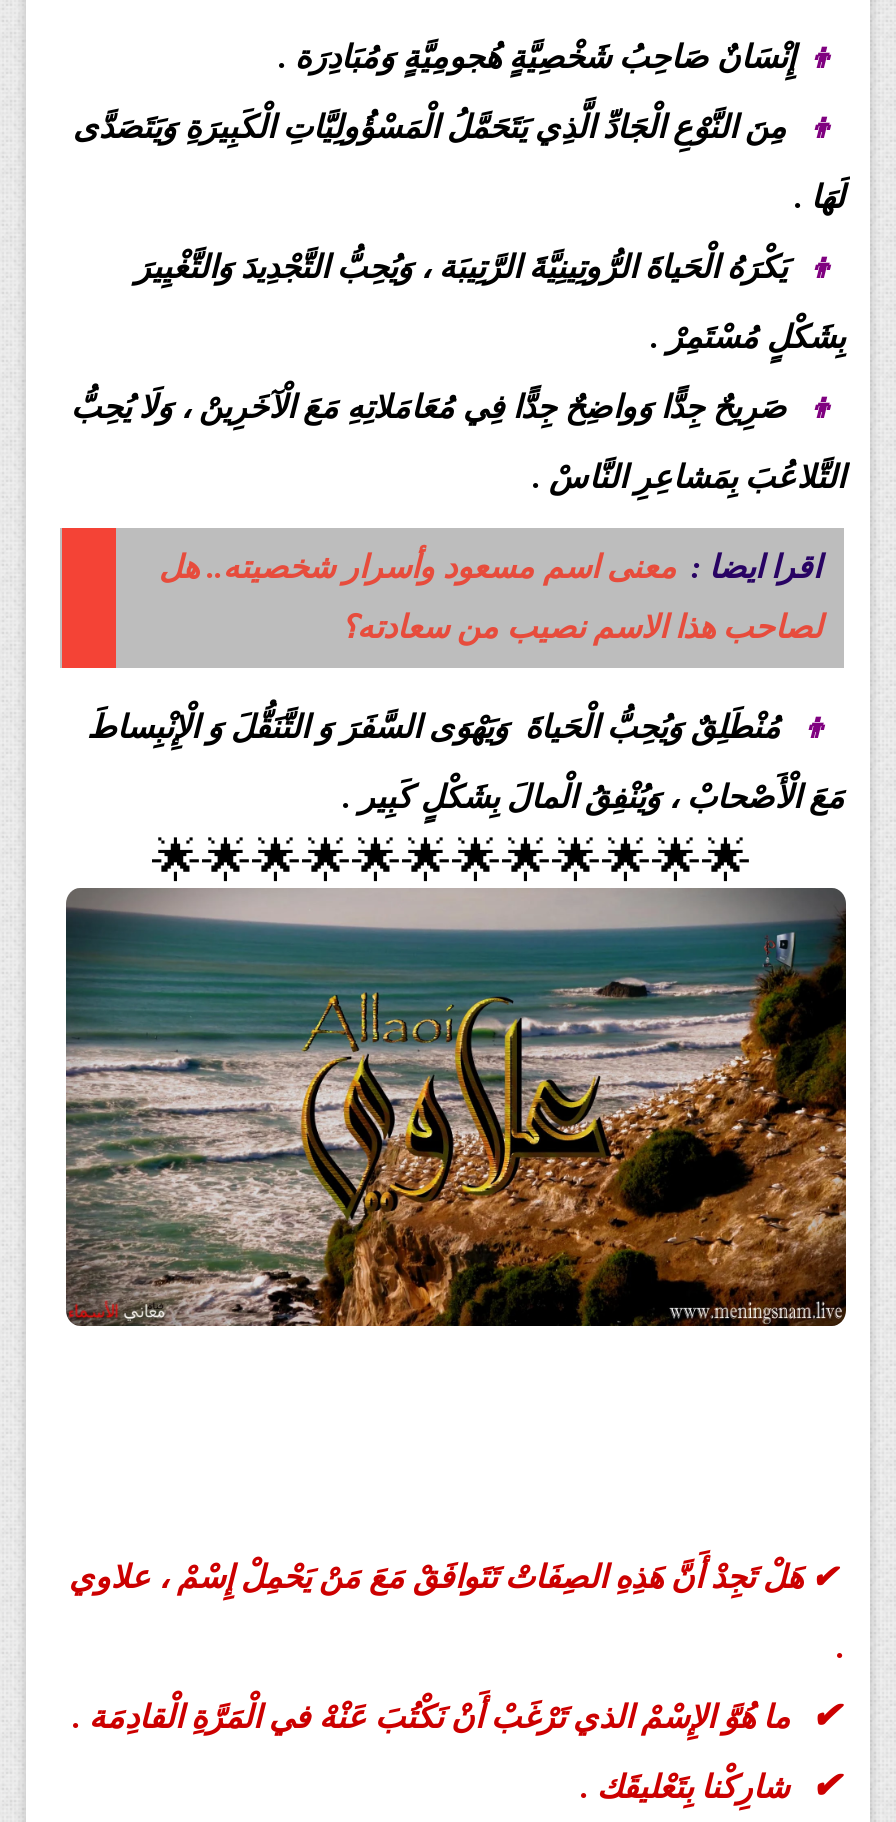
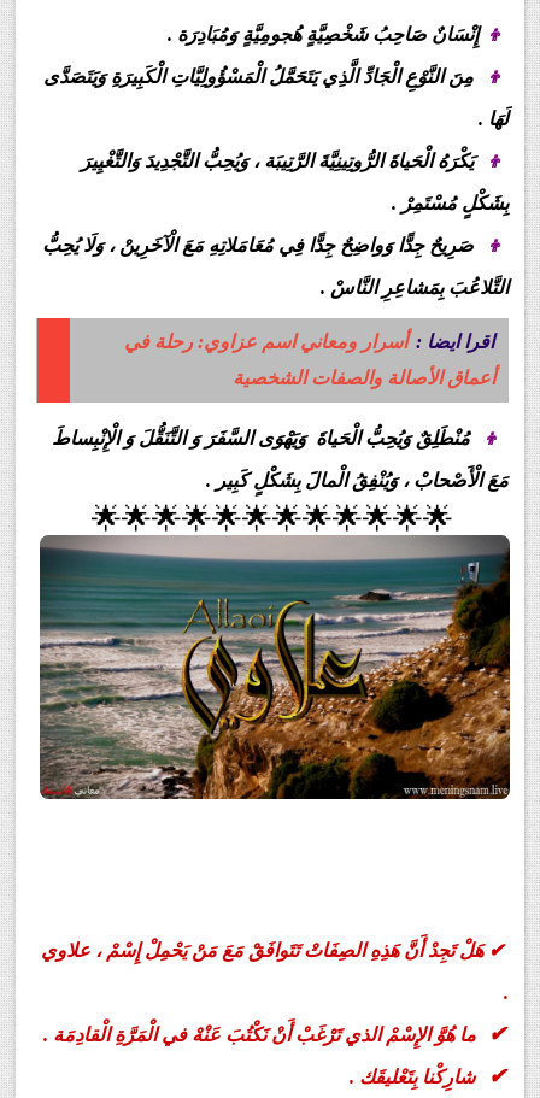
[159,550,821,584] اقرا ايضا : معنى اسم مسعود وأسرار شخصيته.. هل -> [125,332,495,352] اقرا ايضا : أسرار ومعاني اسم عزاوي: رحلة في
[341,610,823,644] لصاحب هذا الاسم نصيب من سعادته؟ -> [233,368,496,388] أعماق الأصالة والصفات الشخصية

